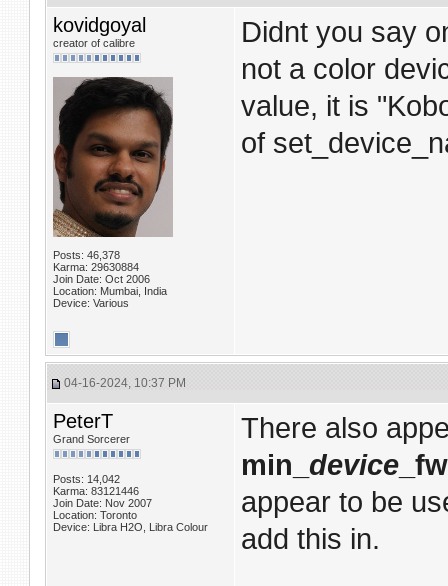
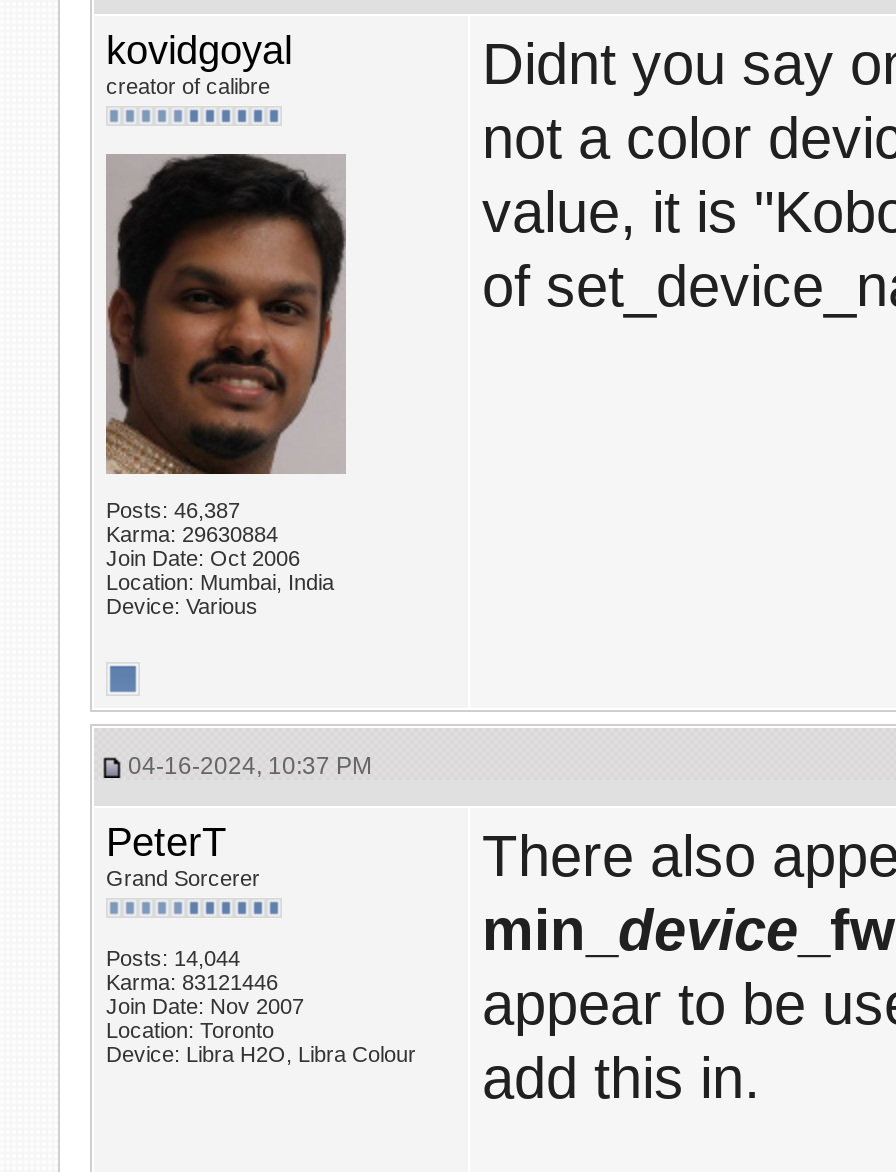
[53,249,120,261] Posts: 46,378 -> [106,498,240,522] Posts: 46,387
[53,473,120,485] Posts: 14,042 -> [106,946,240,970] Posts: 14,044

